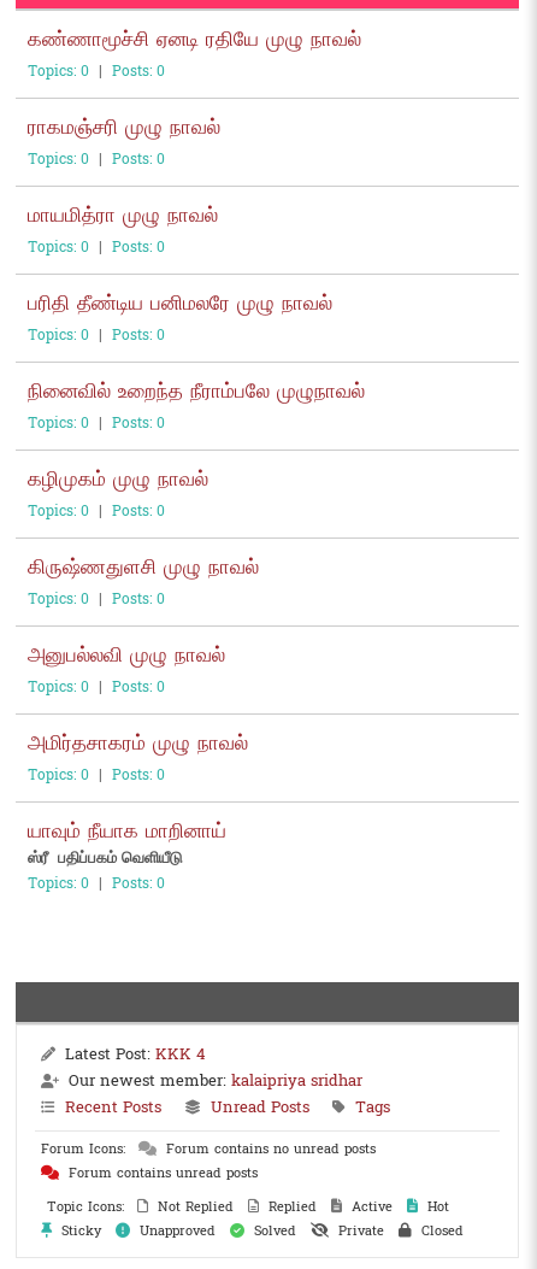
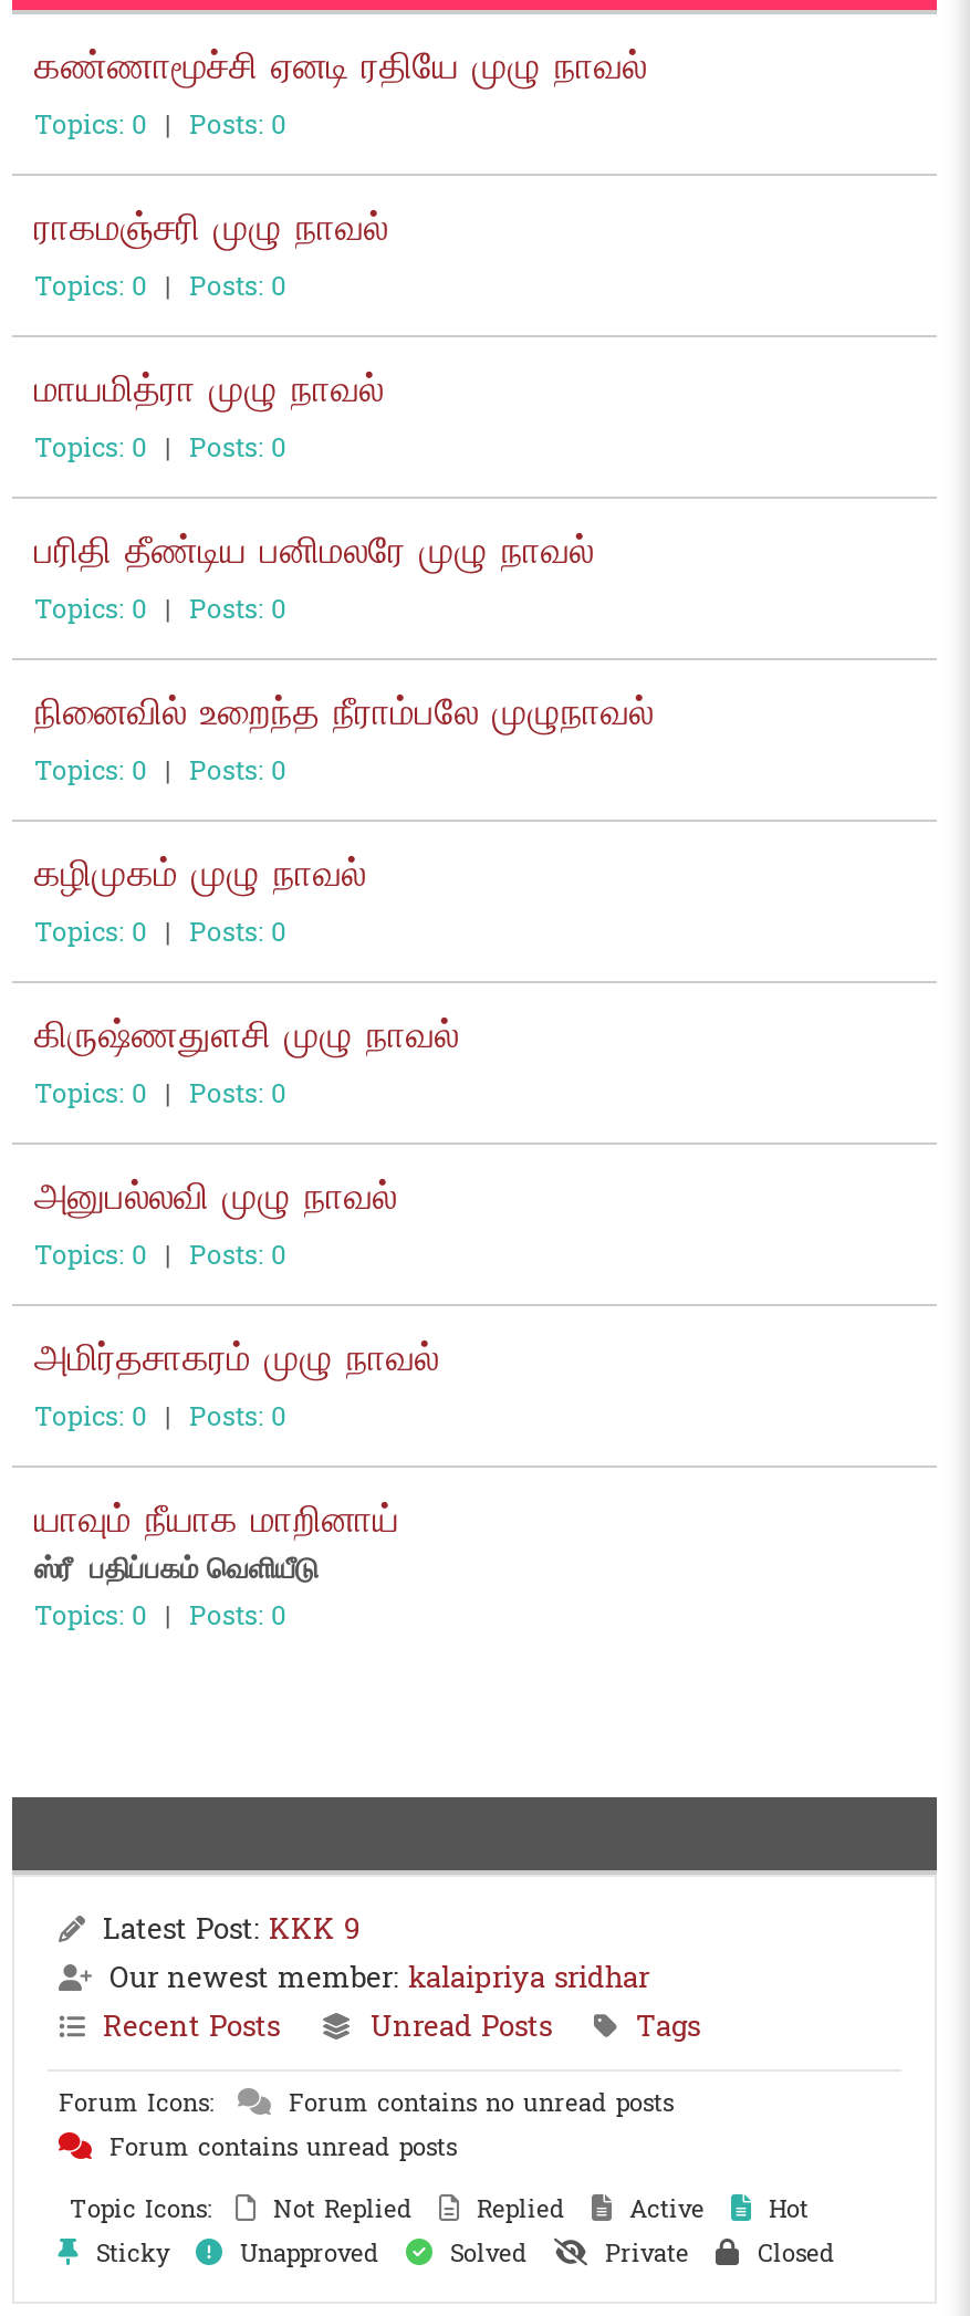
[60,1040,206,1069] Latest Post: KKK 4 -> [94,1903,359,1956] Latest Post: KKK 9

